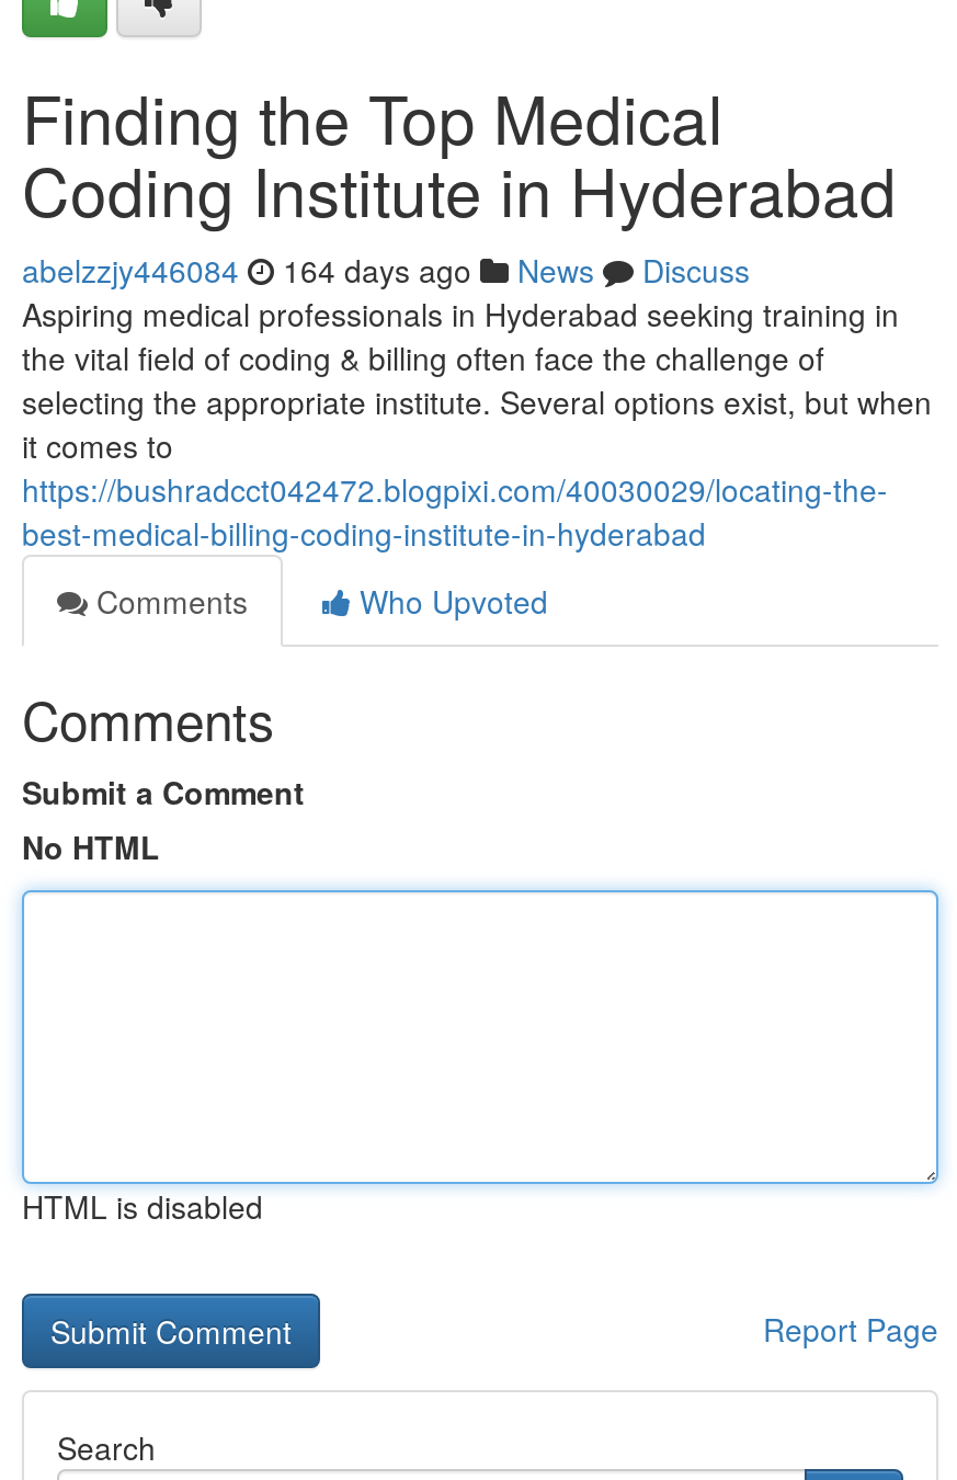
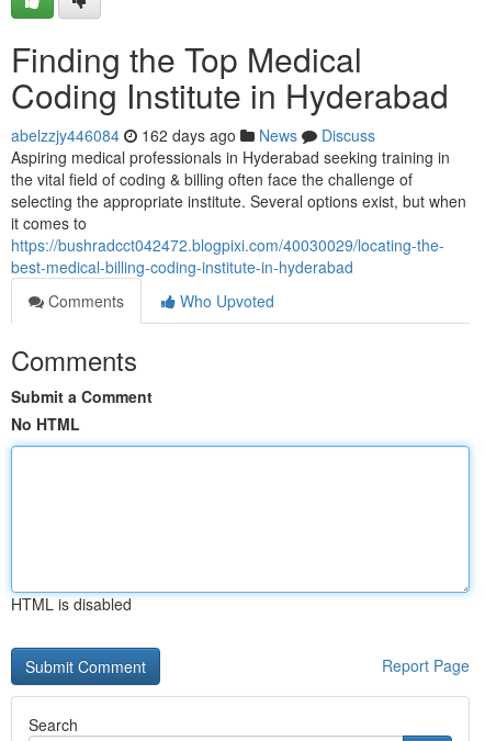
[22,248,750,292] abelzzjy446084 164 days ago News Discuss -> [11,124,375,146] abelzzjy446084 162 days ago News Discuss

